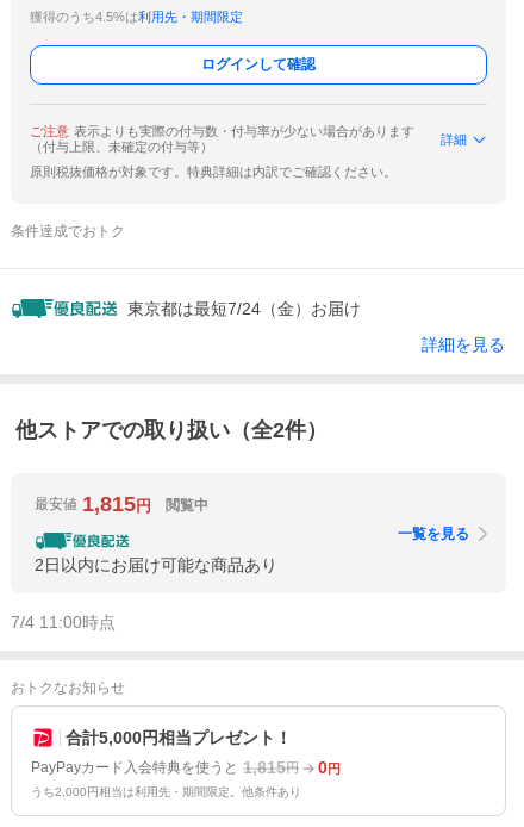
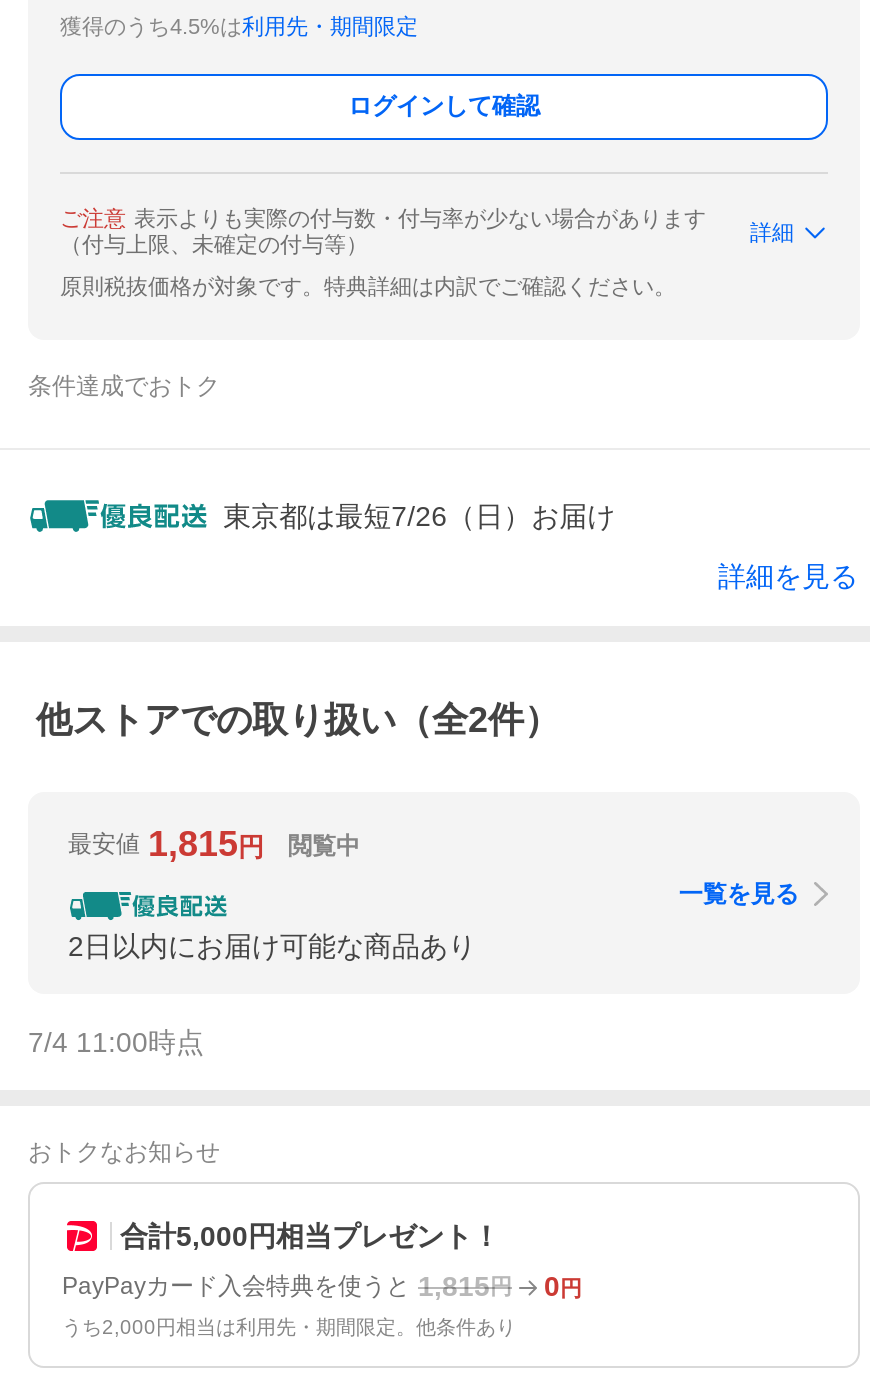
[127,299,360,318] 東京都は最短7/24（金）お届け -> [223,500,615,532] 東京都は最短7/26（日）お届け

